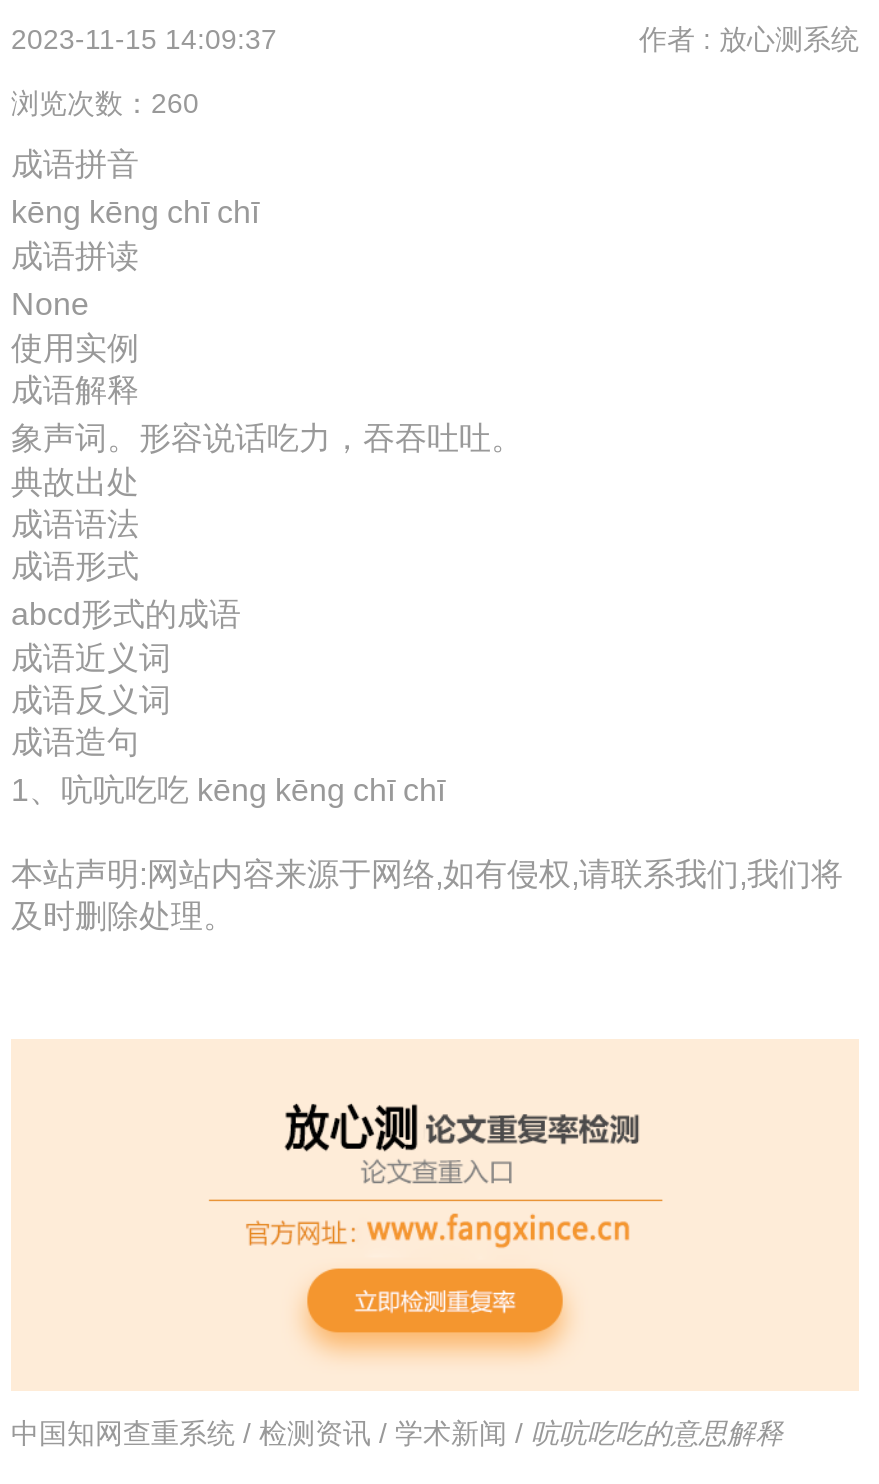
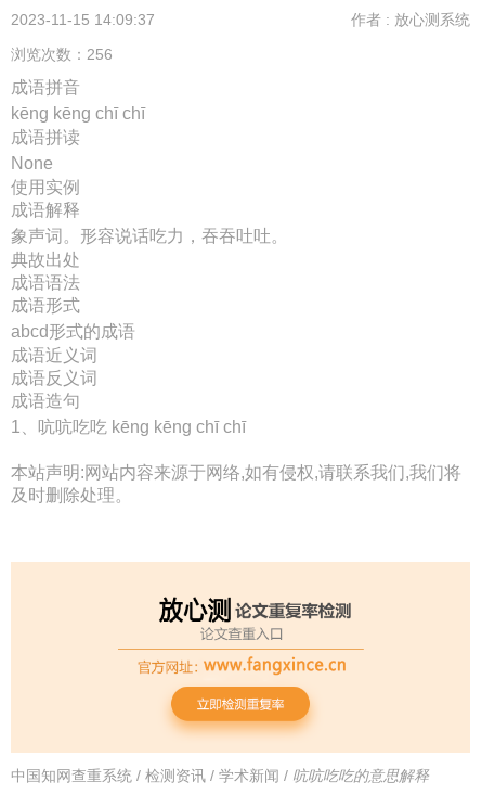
[11,87,199,119] 浏览次数：260 -> [11,46,113,63] 浏览次数：256

